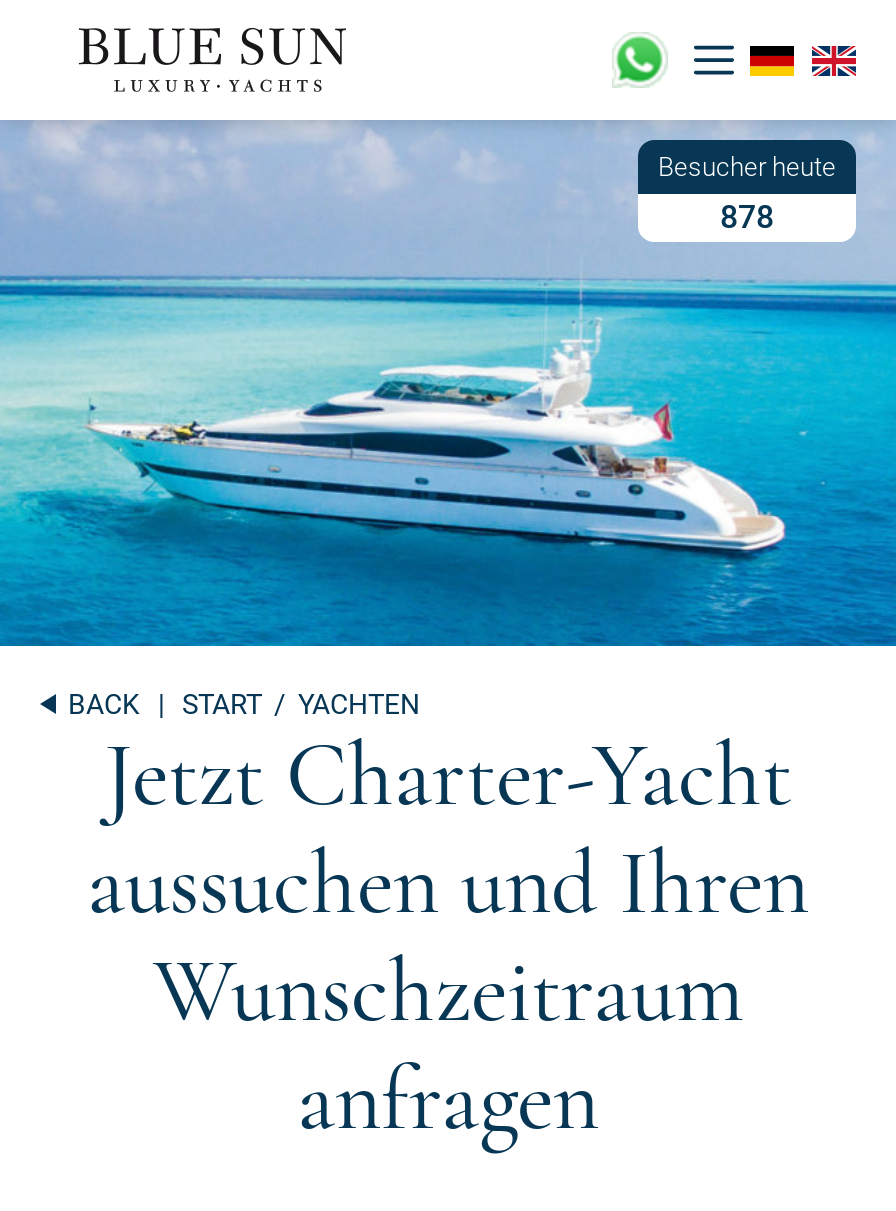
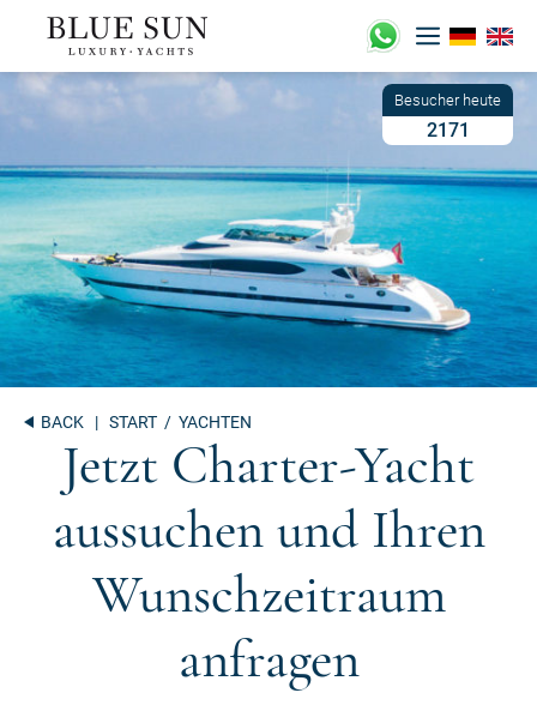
[720,198,774,236] 878 -> [426,119,469,141] 2171

